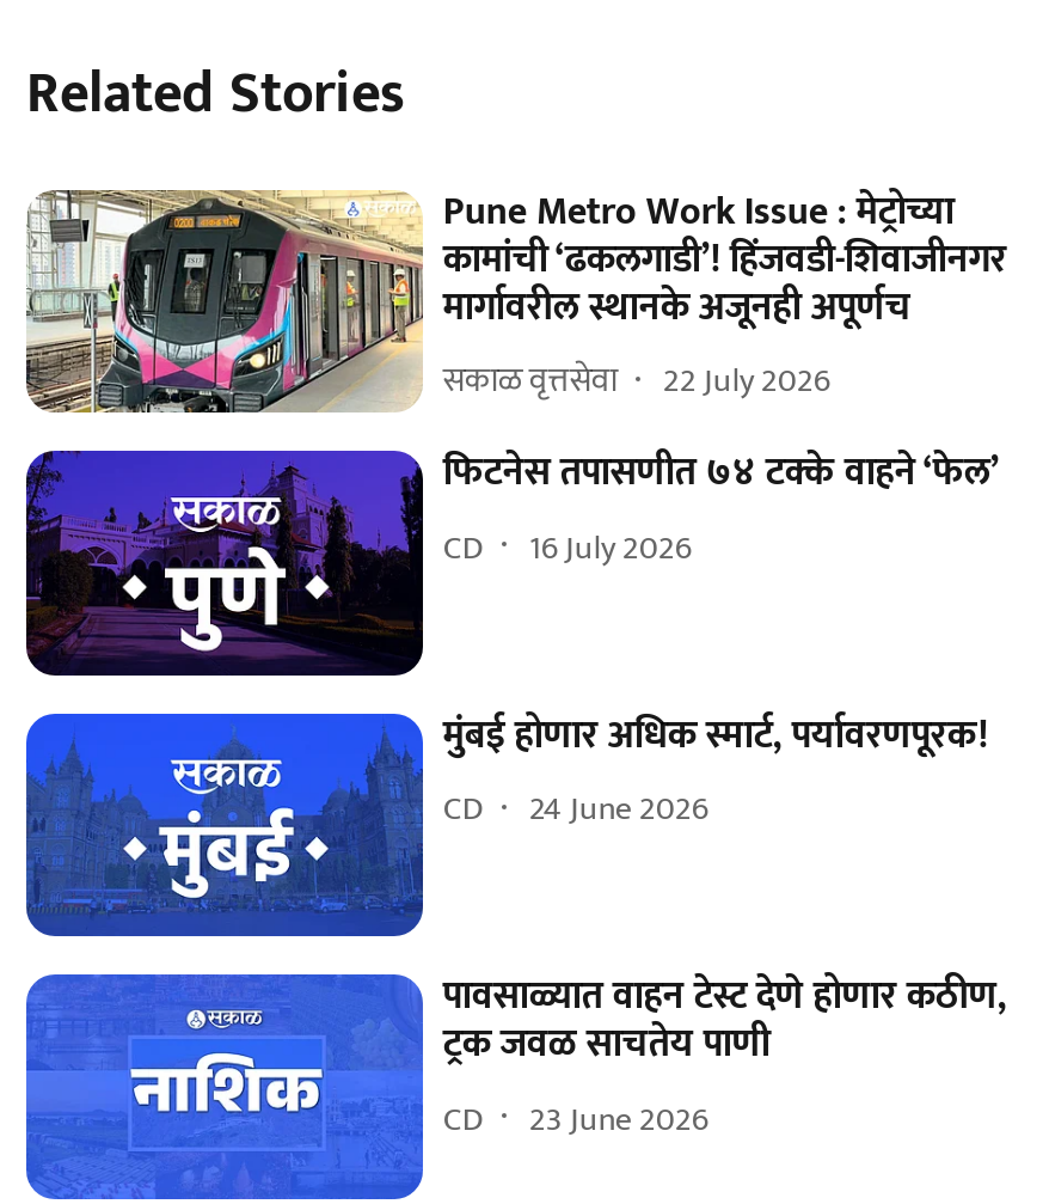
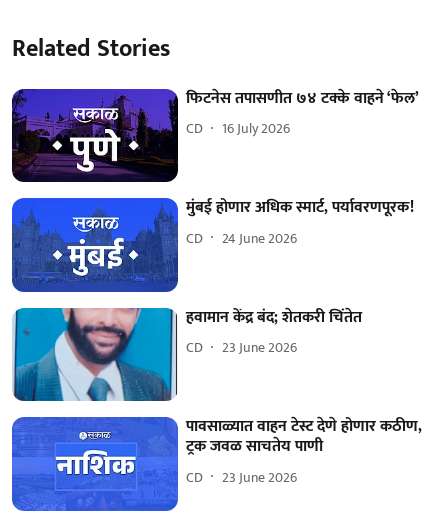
[24,179,1007,415] [image] | Pune Metro Work Issue : मेट्रोच्या | कामांची ‘ढकलगाडी’! हिंजवडी-शिवाजीनगर | मार्गावरील स्थानके अजूनही अपूर्णच | सकाळ वृत्तसेवा | 22 July 2026 -> none
moved [22,441,1000,836] -> [10,84,419,250]: [image] | फिटनेस तपासणीत ७४ टक्के वाहने ‘फेल’ | CD | 16 July 2026 | मुंबई होणार अधिक स्मार्ट, पर्यावरणपूरक! | CD | 24 June 2026
none -> [13,304,362,401] [image] | हवामान केंद्र बंद; शेतकरी चिंतेत | CD | 23 June 2026

